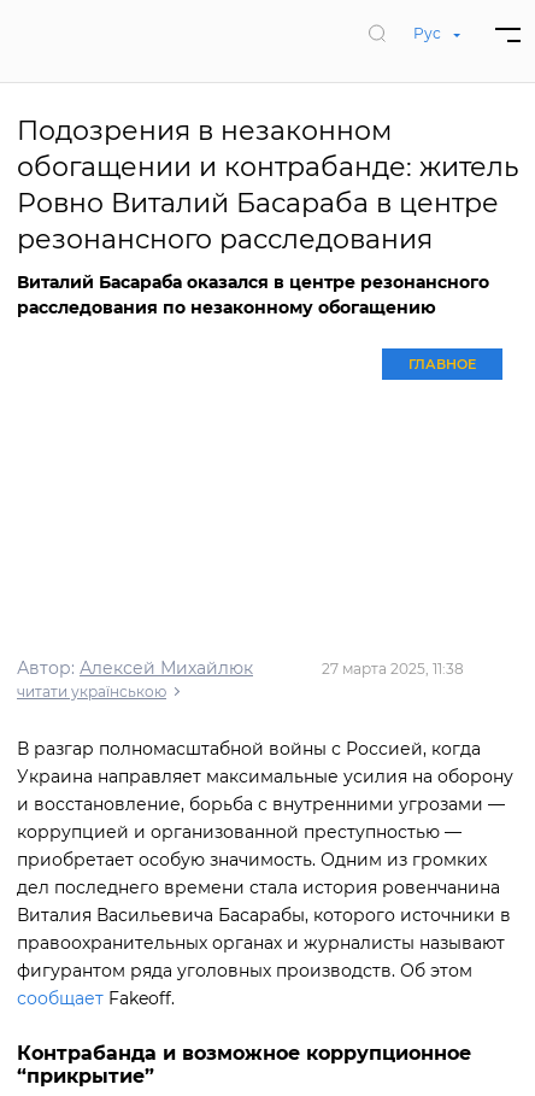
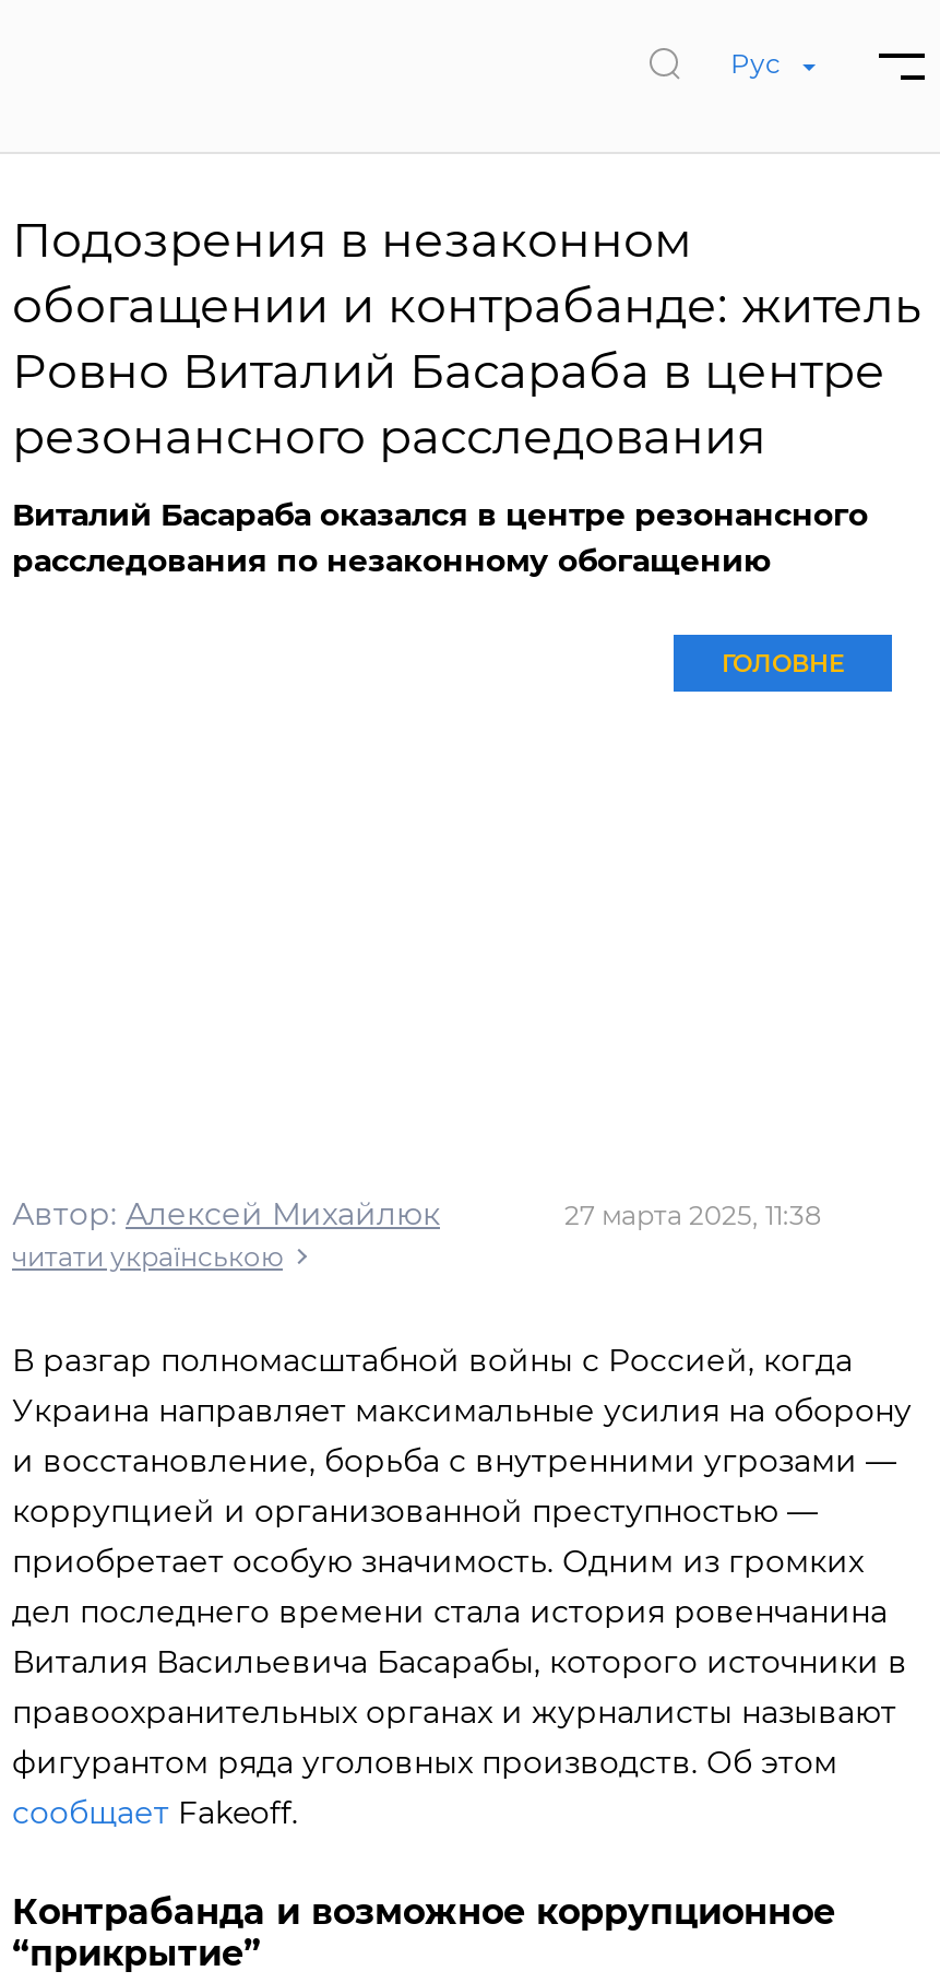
[408,356,476,373] ГЛАВНОЕ -> [722,648,844,678] ГОЛОВНЕ

